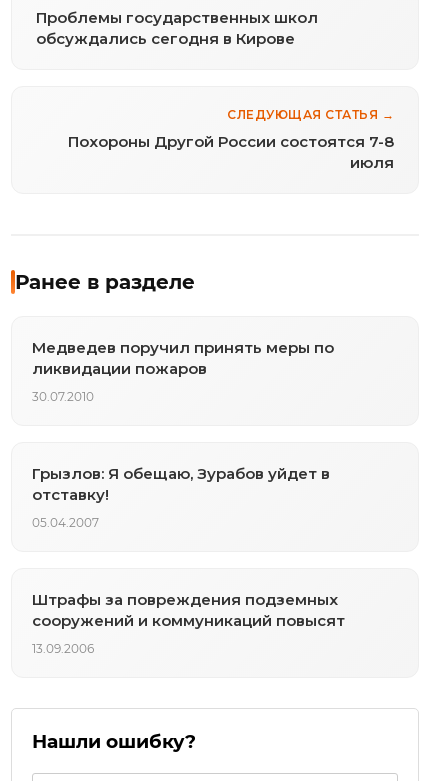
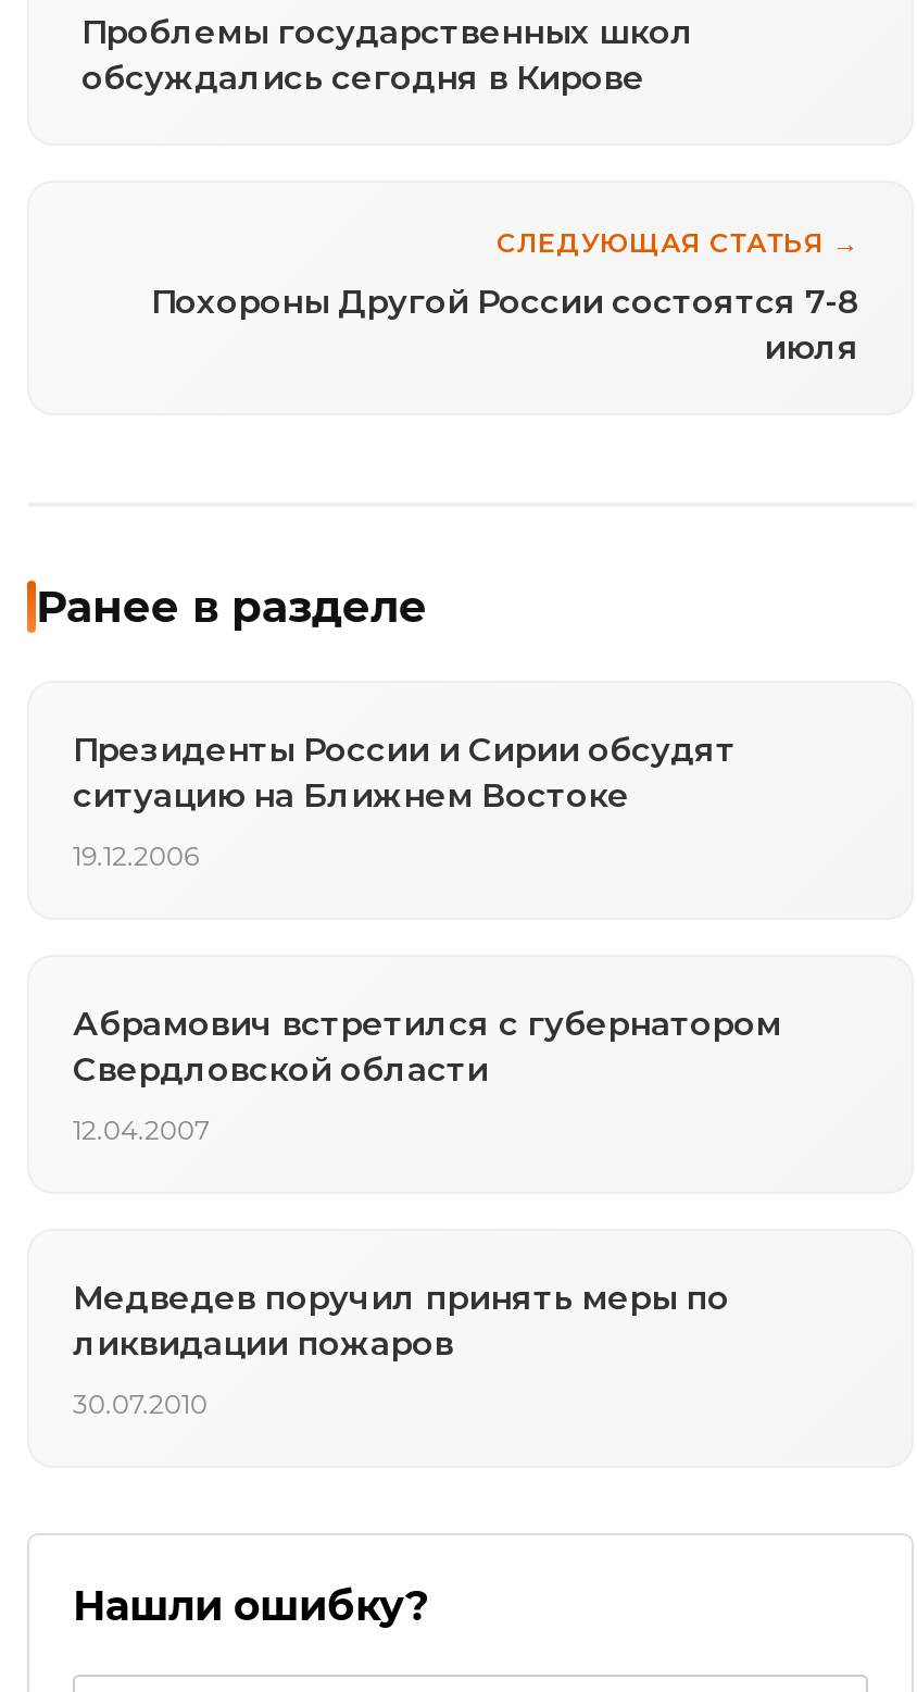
none -> [73,728,736,871] Президенты России и Сирии обсудят | ситуацию на Ближнем Востоке | 19.12.2006
none -> [73,1002,781,1145] Абрамович встретился с губернатором | Свердловской области | 12.04.2007
moved [32,338,334,404] -> [73,1276,729,1419]: Медведев поручил принять меры по | ликвидации пожаров | 30.07.2010
[32,464,330,530] Грызлов: Я обещаю, Зурабов уйдет в | отставку! | 05.04.2007 -> none
[32,590,345,656] Штрафы за повреждения подземных | сооружений и коммуникаций повысят | 13.09.2006 -> none

